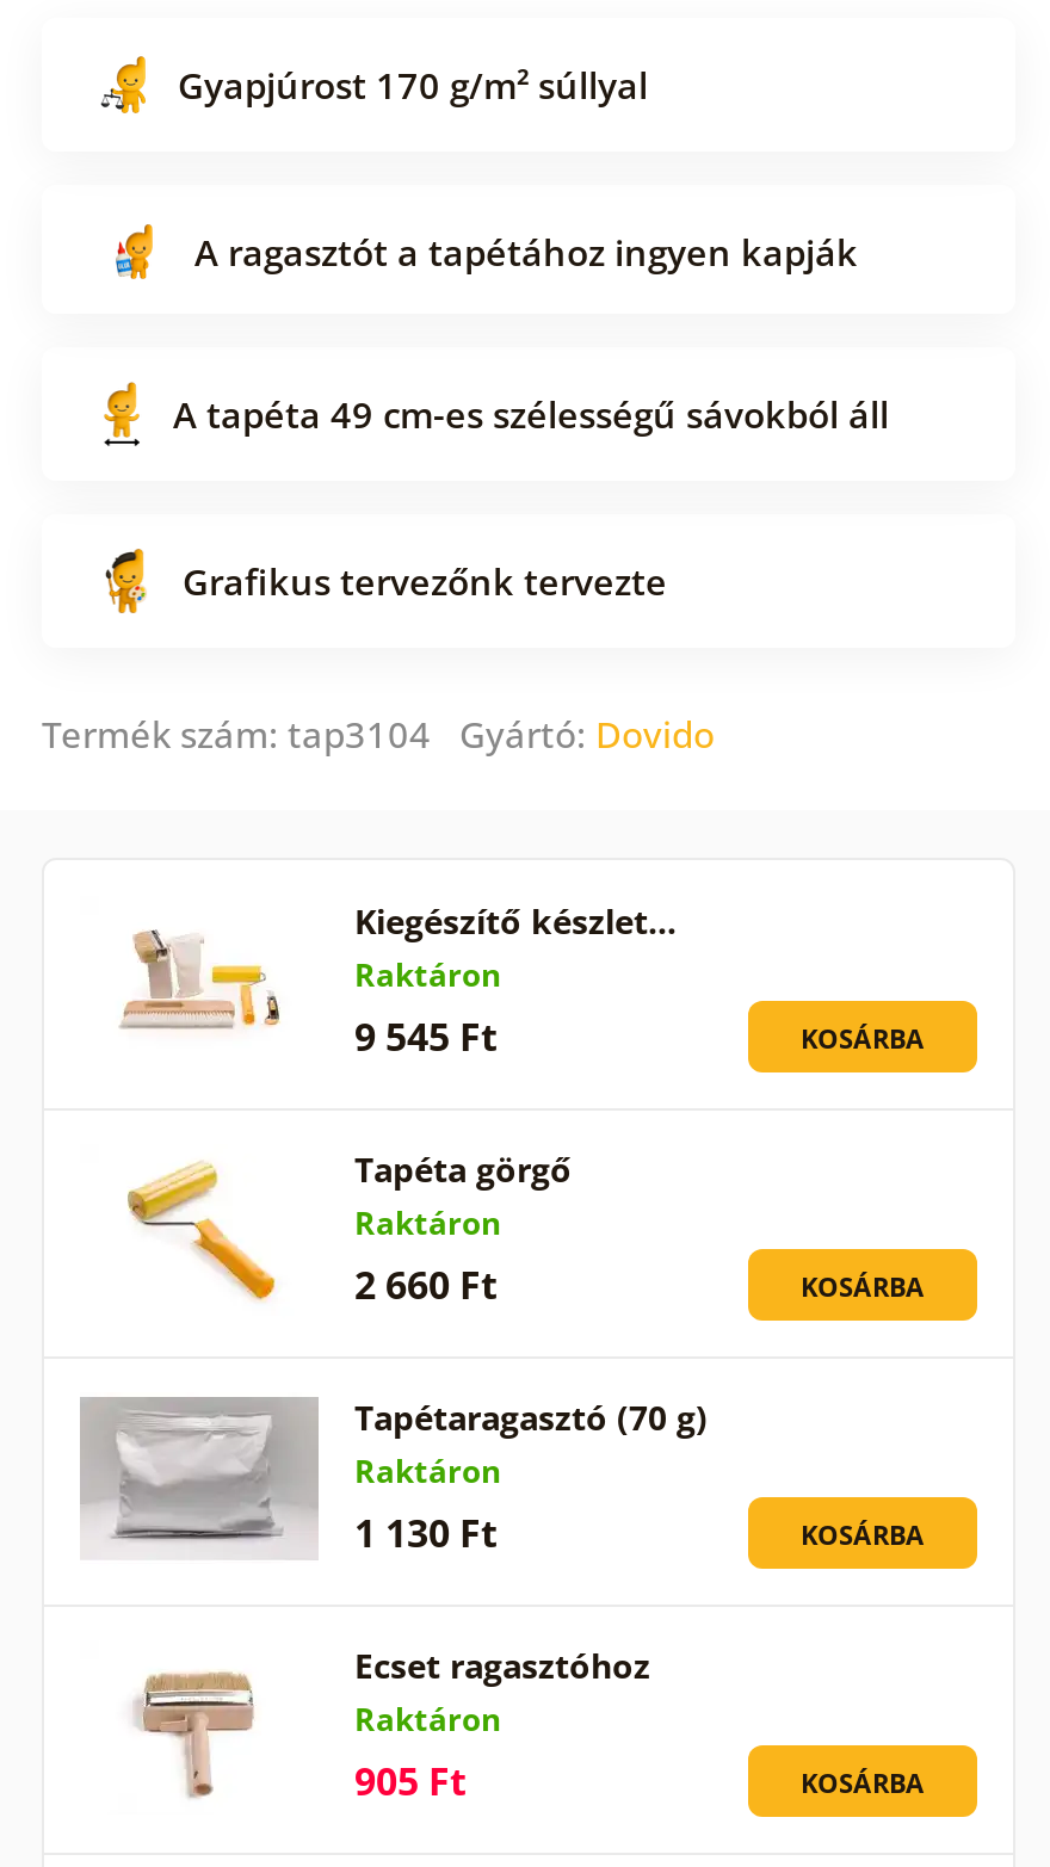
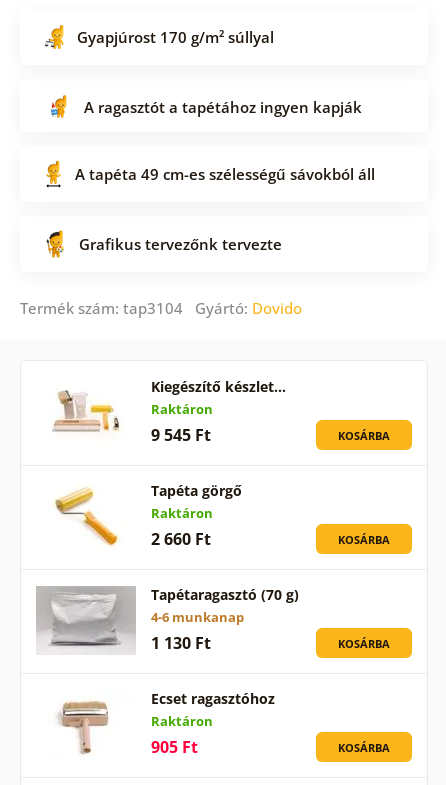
[354,1449,502,1492] Raktáron -> [151,608,244,626] 4-6 munkanap

